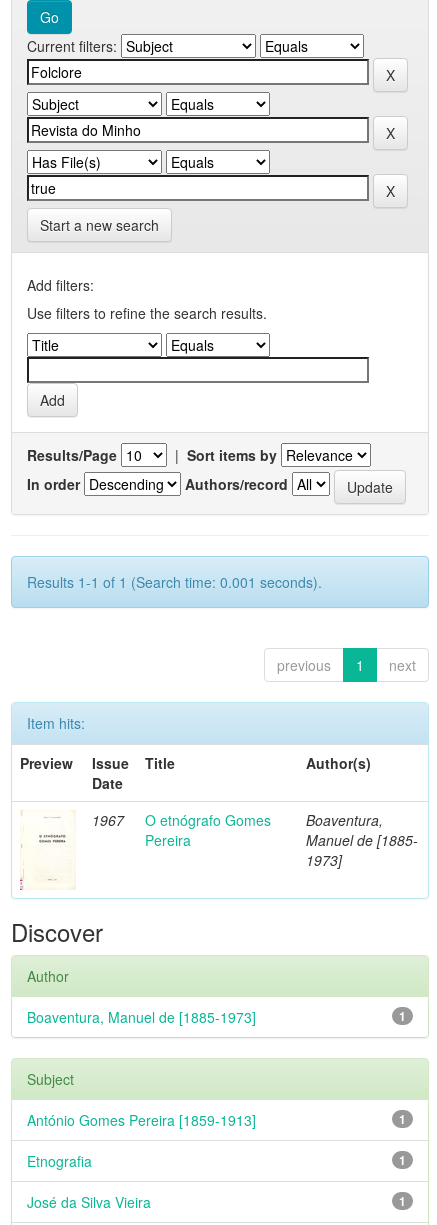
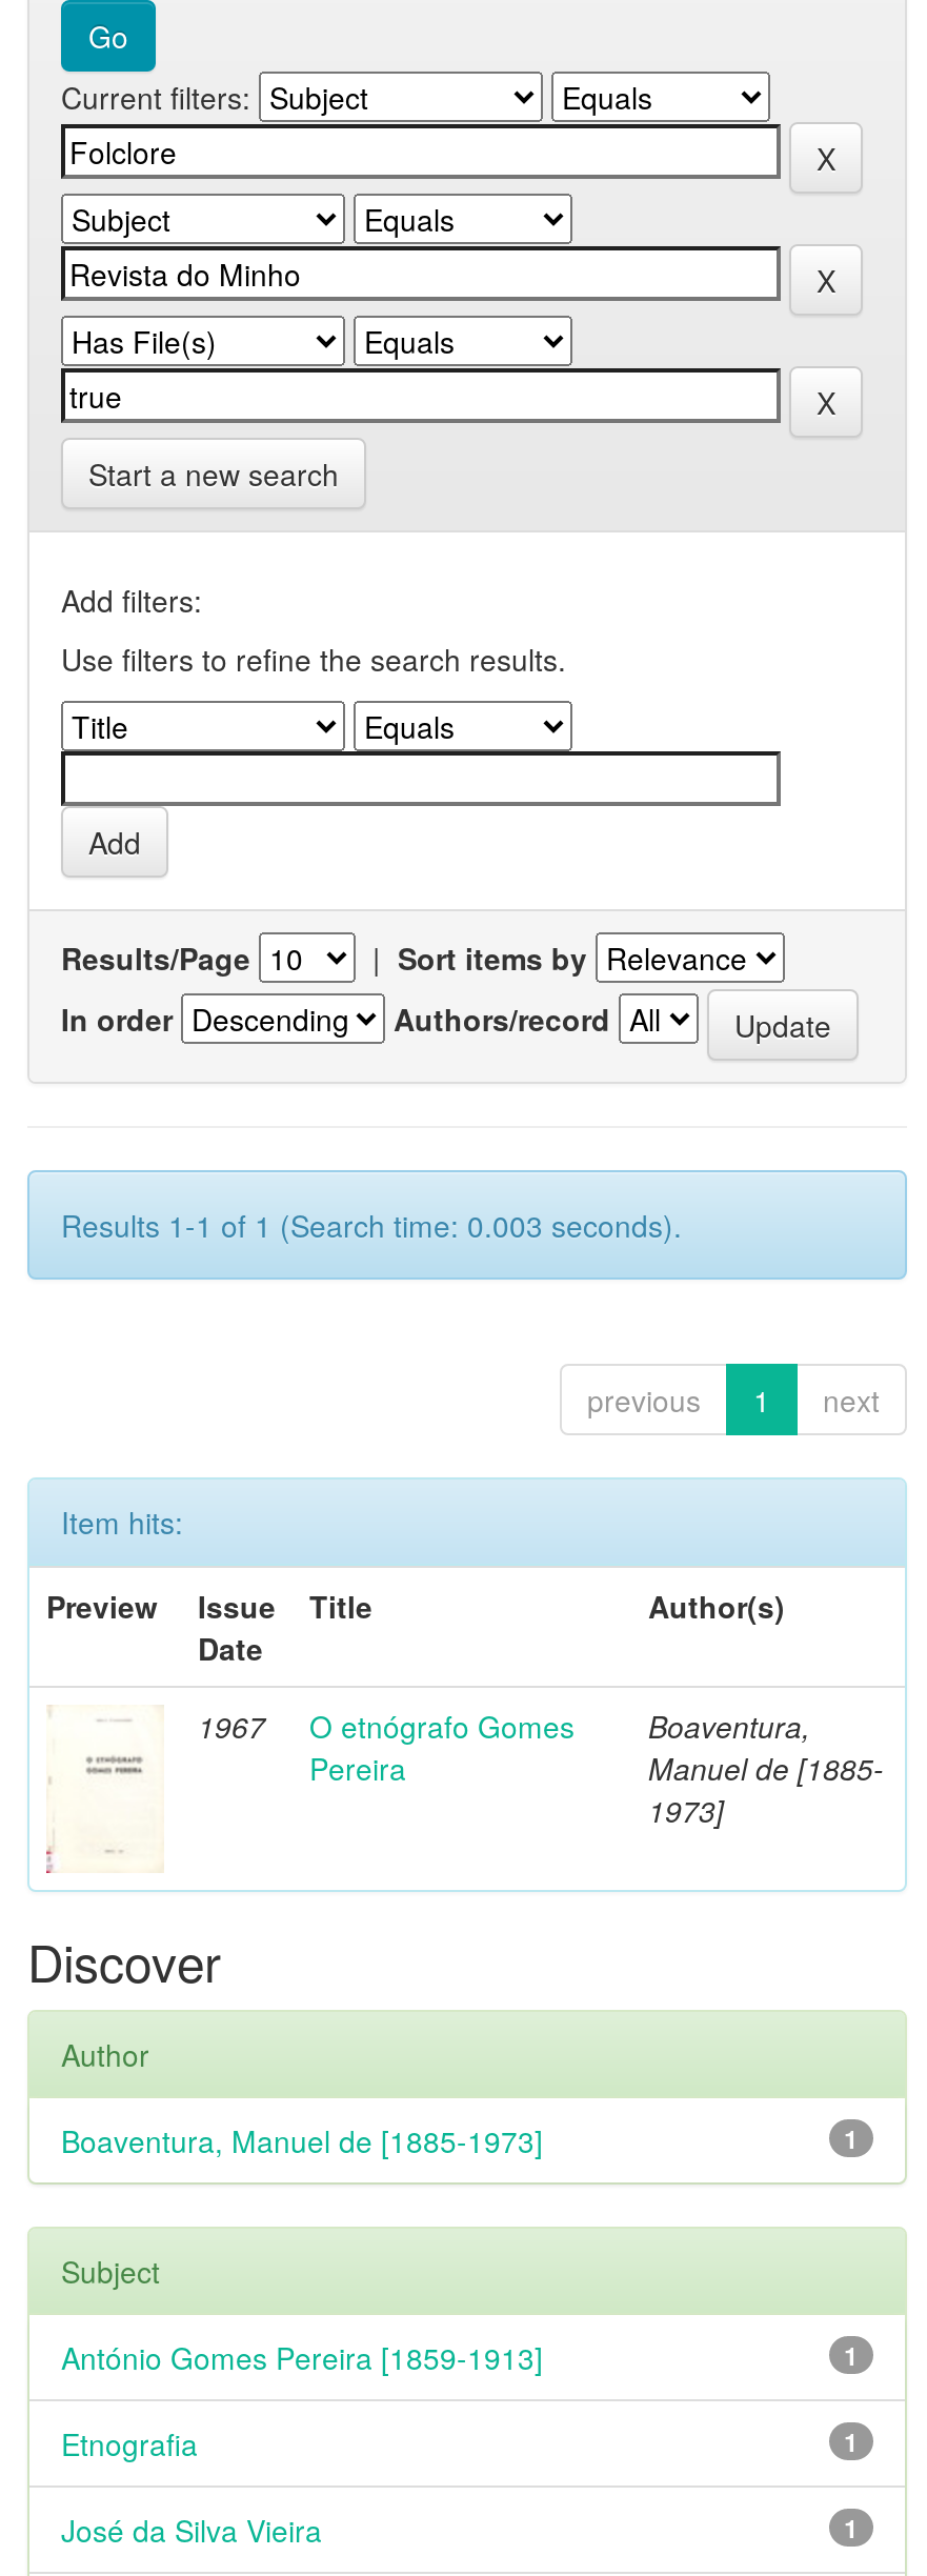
[27,572,322,592] Results 1-1 of 1 (Search time: 0.001 seconds). -> [61,1203,682,1245] Results 1-1 of 1 (Search time: 0.003 seconds).

